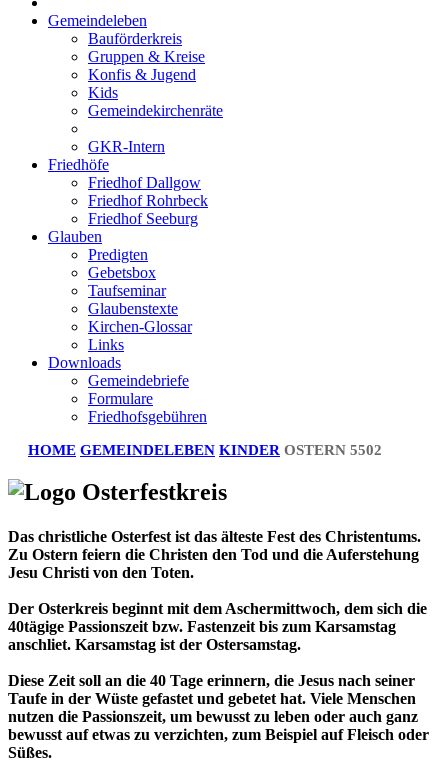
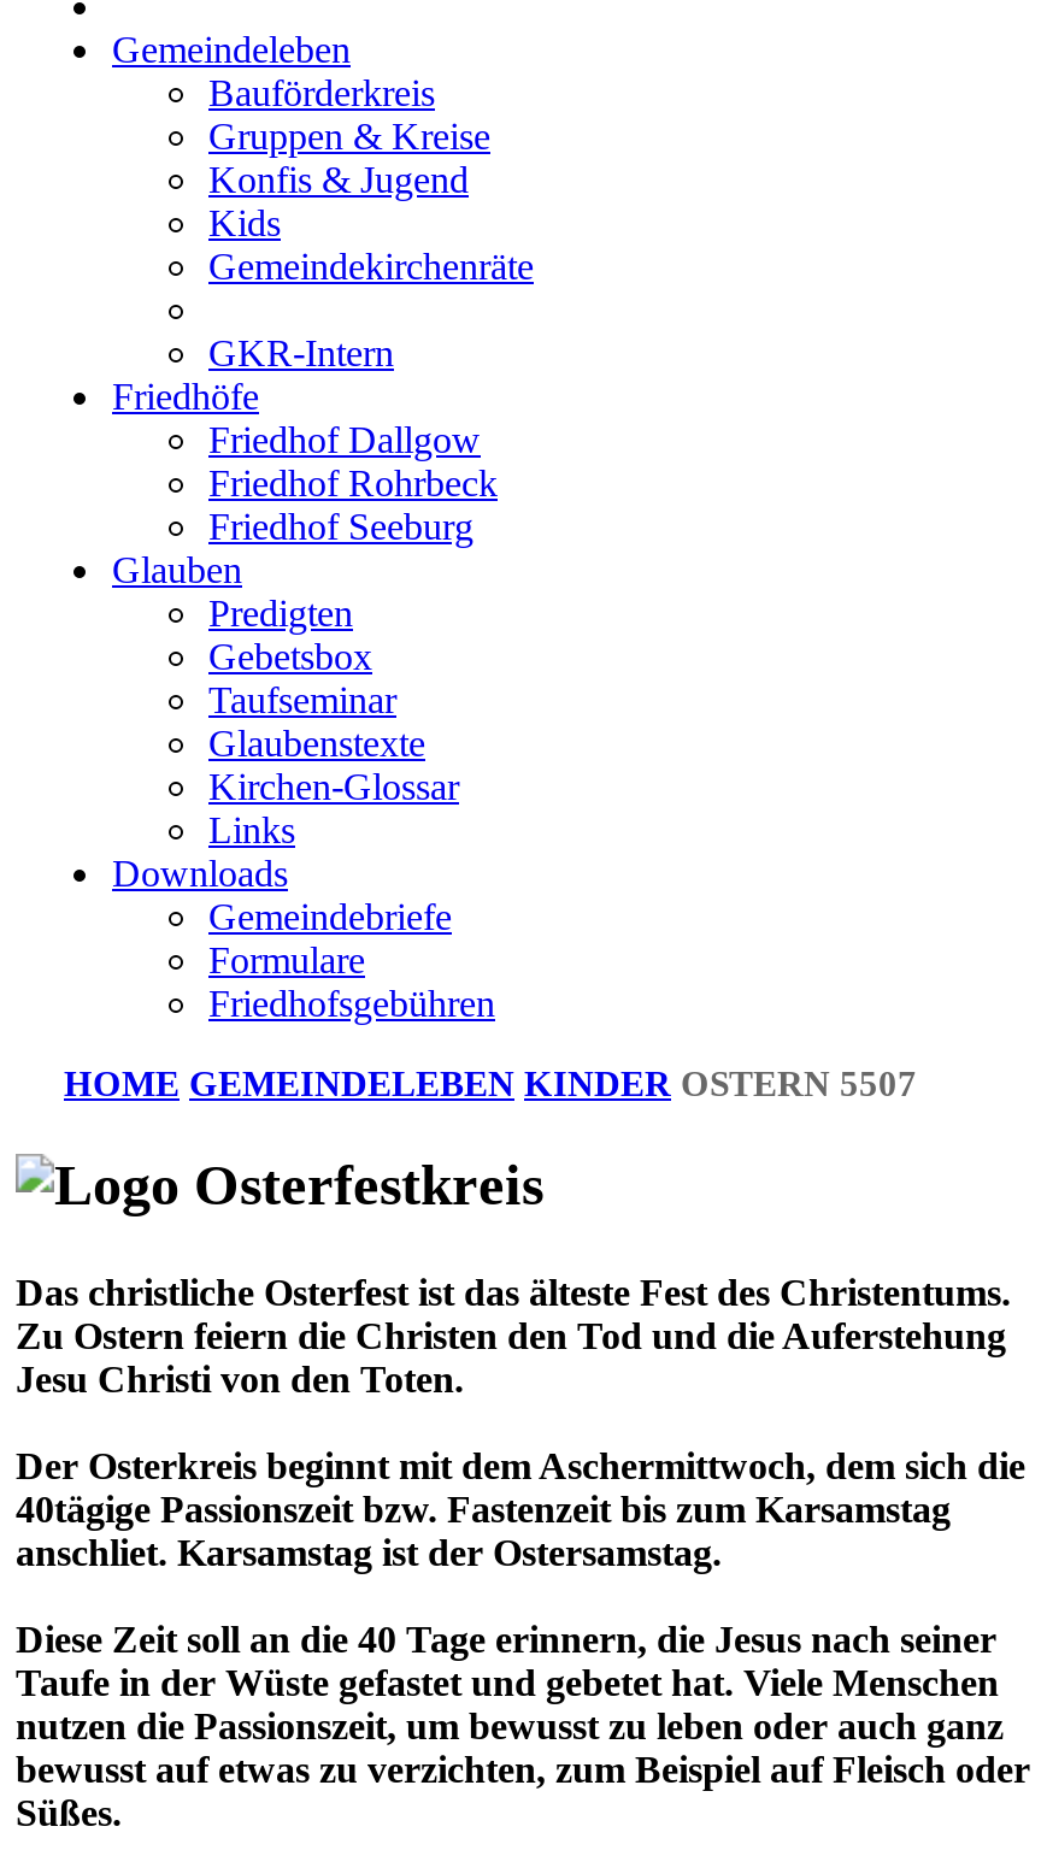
[28,442,382,458] HOME GEMEINDELEBEN KINDER OSTERN 5502 -> [64,1066,917,1104] HOME GEMEINDELEBEN KINDER OSTERN 5507

